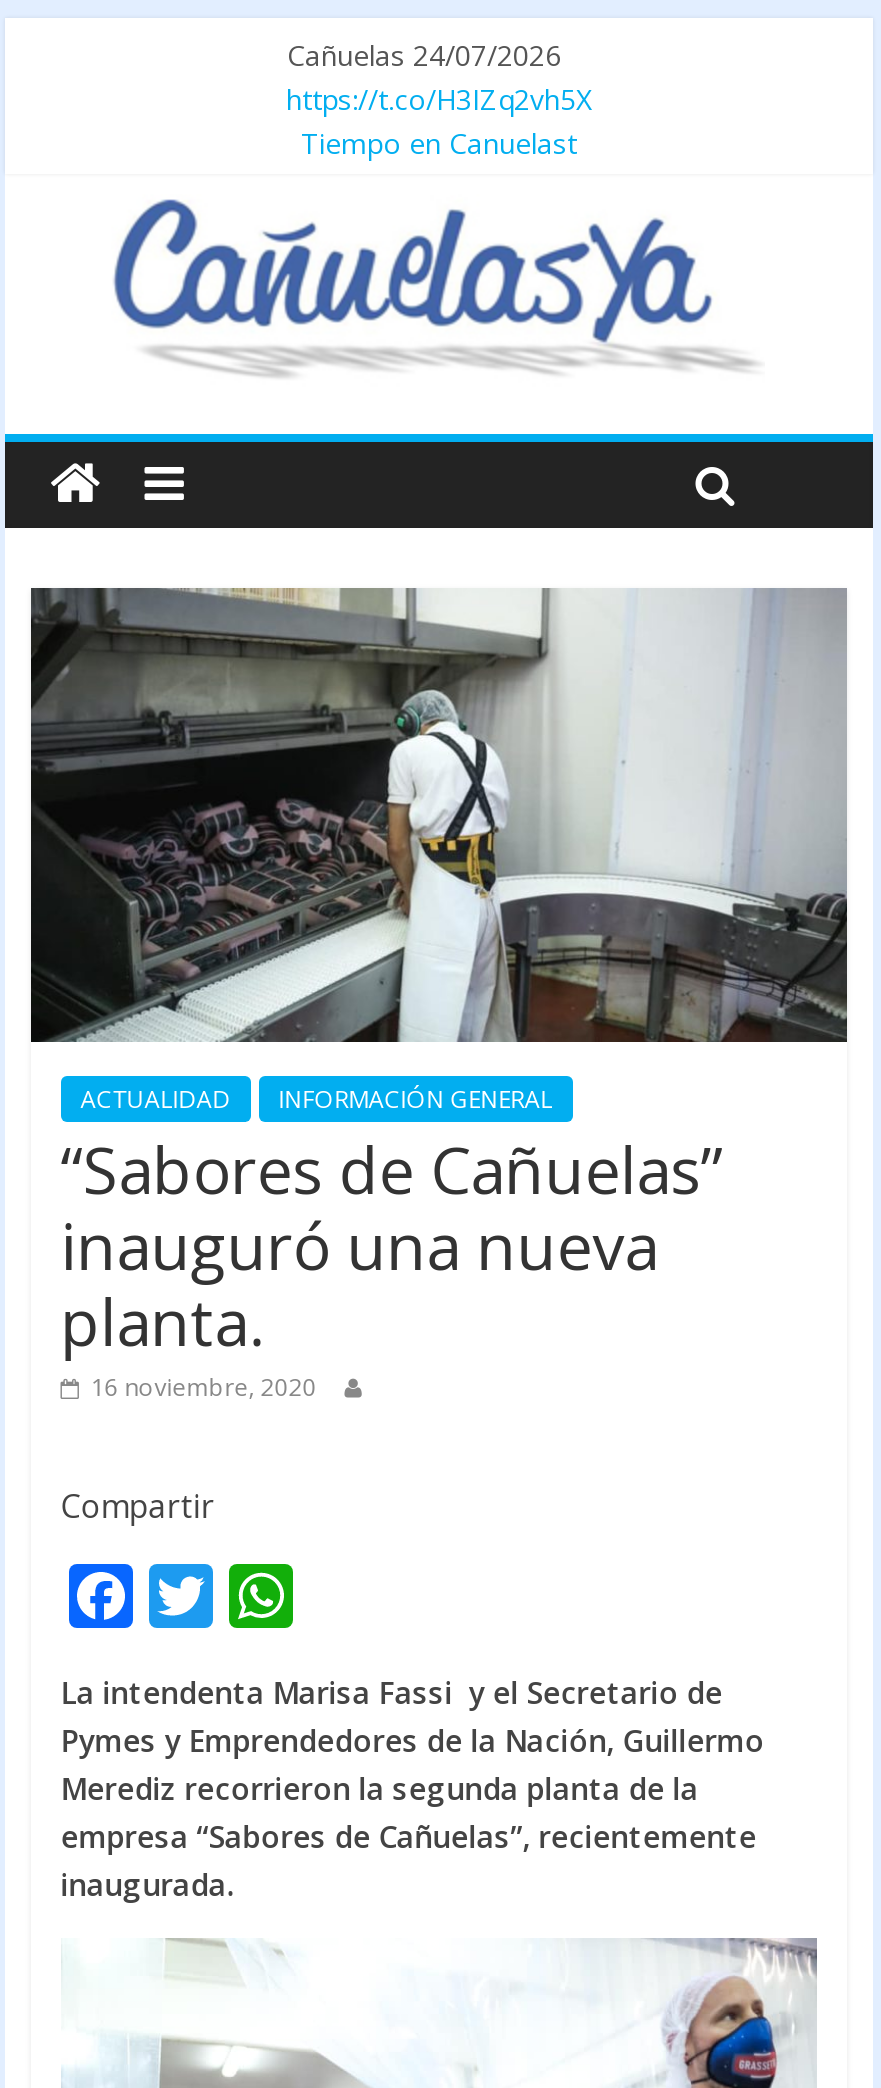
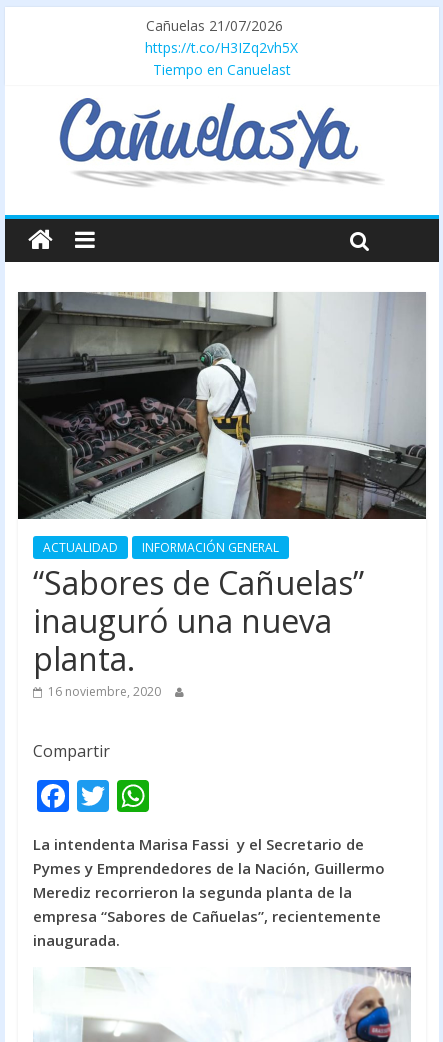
[287,36,561,74] Cañuelas 24/07/2026 -> [146,16,283,35] Cañuelas 21/07/2026

